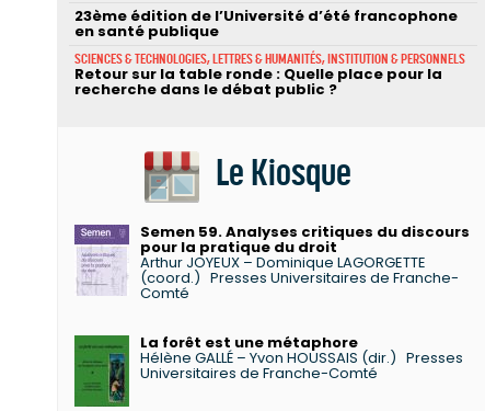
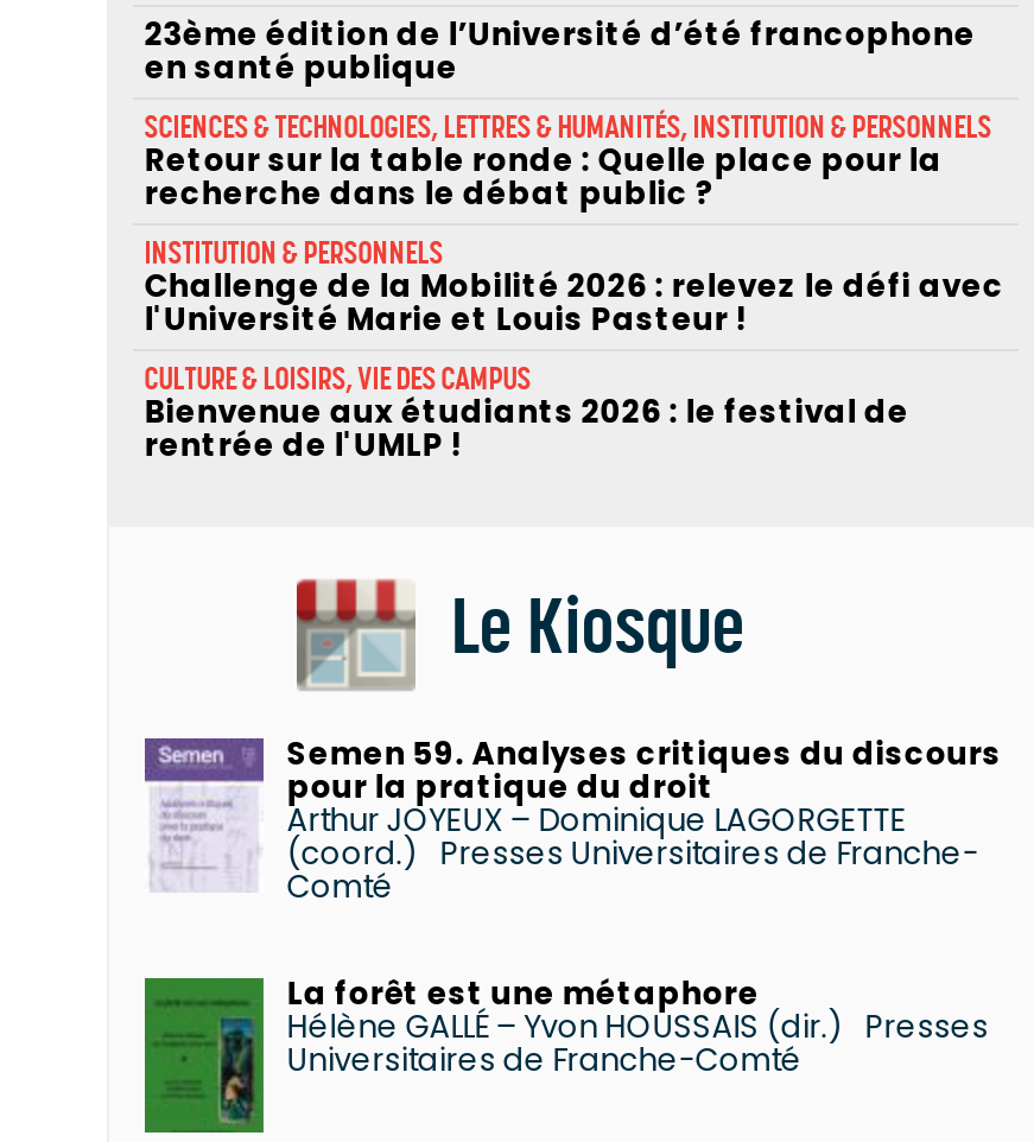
none -> [144,234,1004,467] INSTITUTION & PERSONNELS | Challenge de la Mobilité 2026 : relevez le défi avec | l'Université Marie et Louis Pasteur ! | CULTURE & LOISIRS, VIE DES CAMPUS | Bienvenue aux étudiants 2026 : le festival de | rentrée de l'UMLP !

